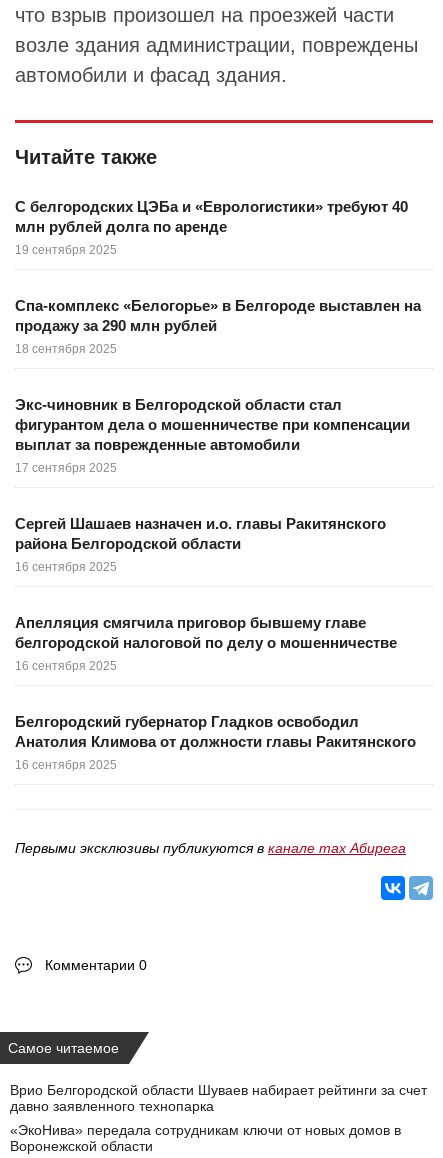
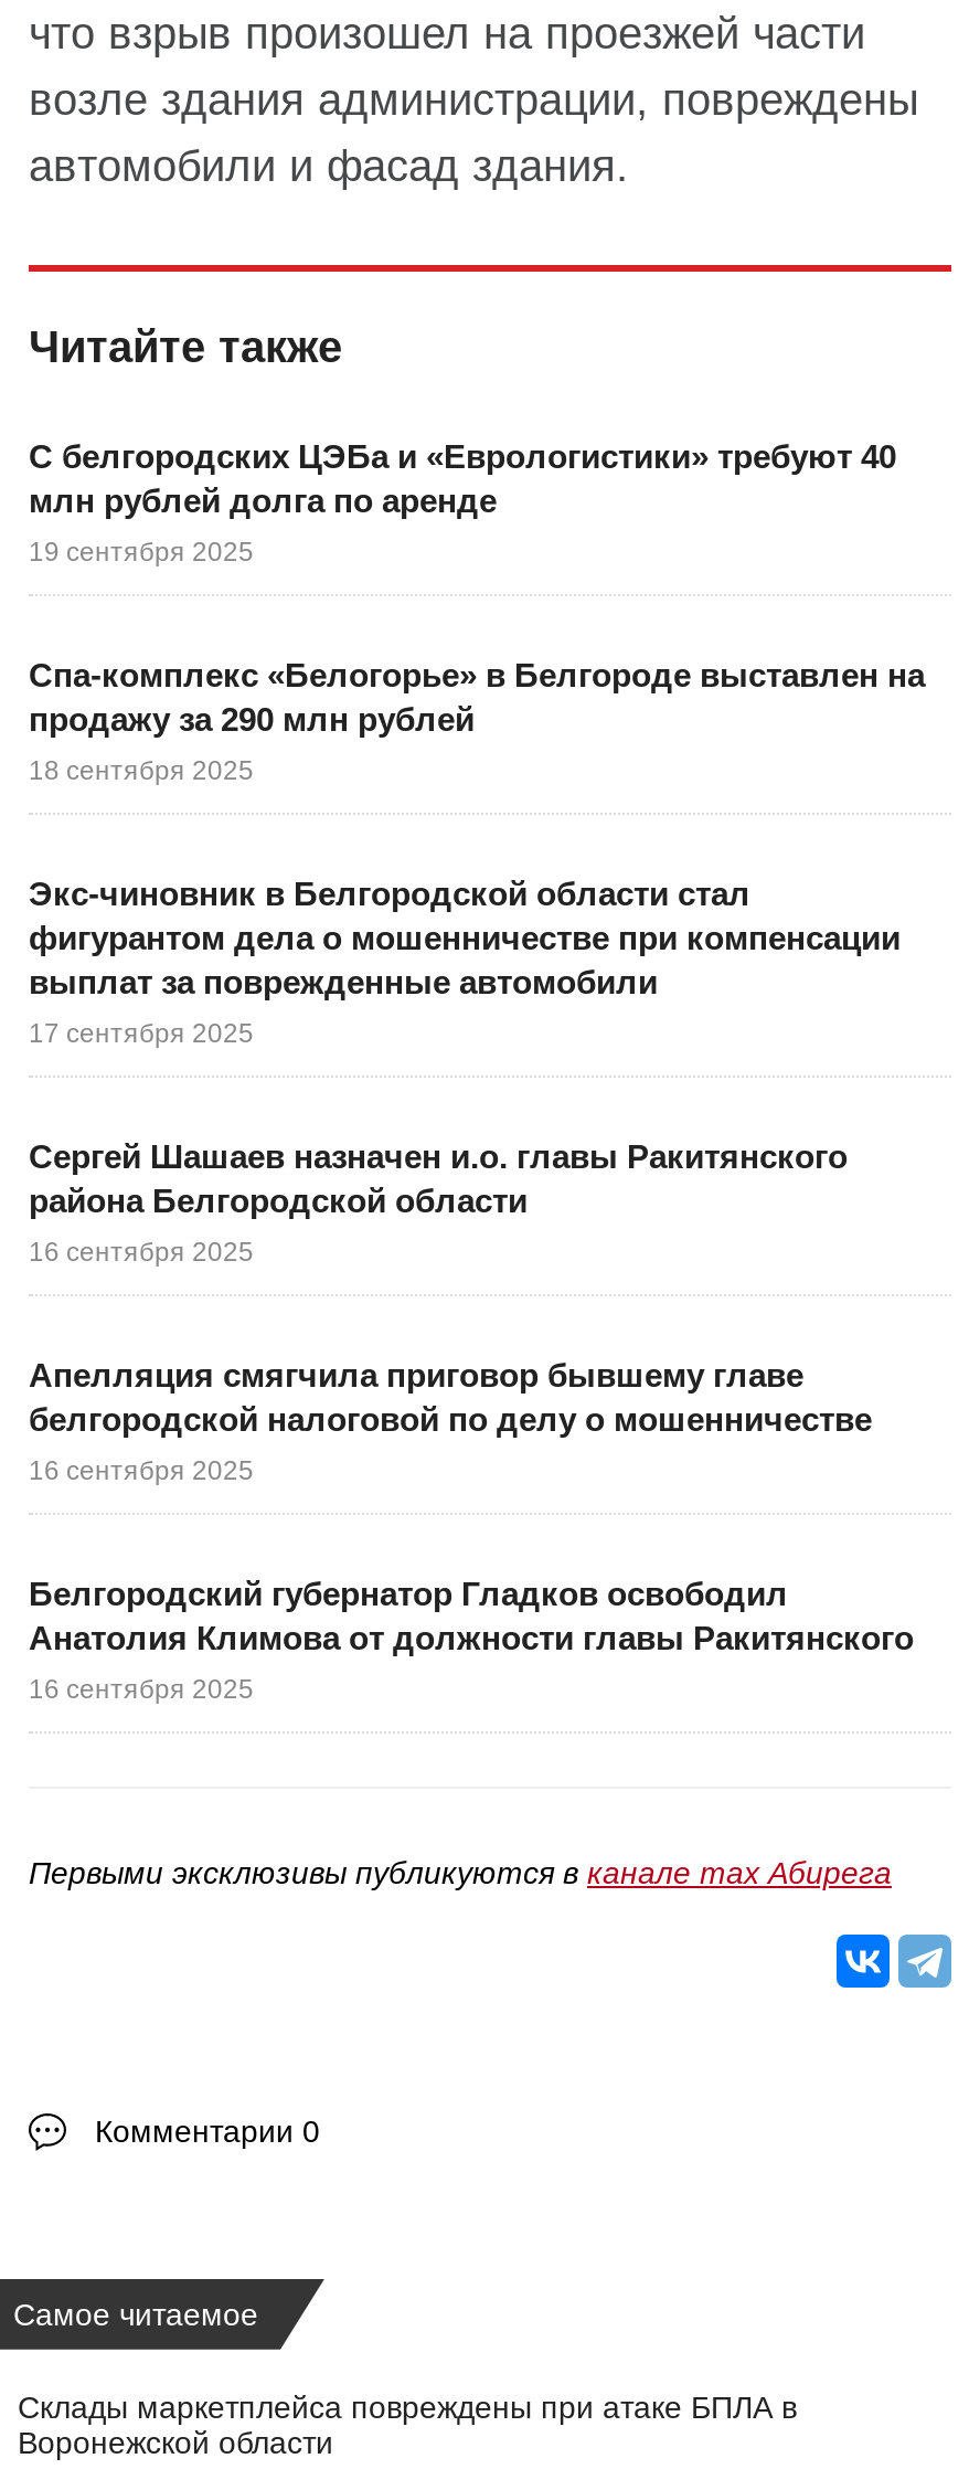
[10,1082,427,1138] Врио Белгородской области Шуваев набирает рейтинги за счет | давно заявленного технопарка | «ЭкоНива» передала сотрудникам ключи от новых домов в -> [18,2389,797,2425] Склады маркетплейса повреждены при атаке БПЛА в

